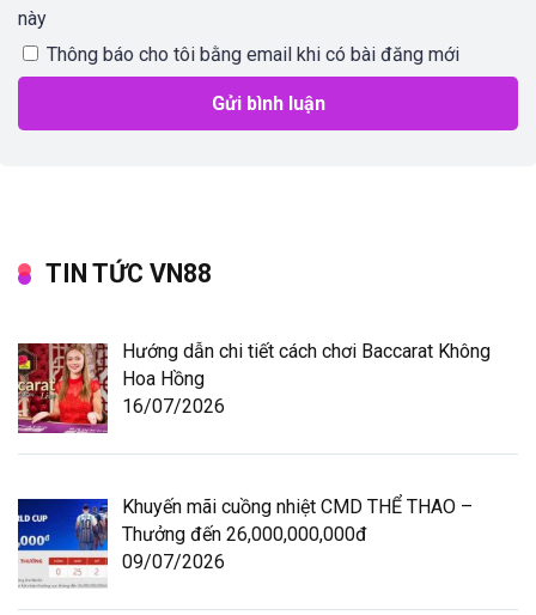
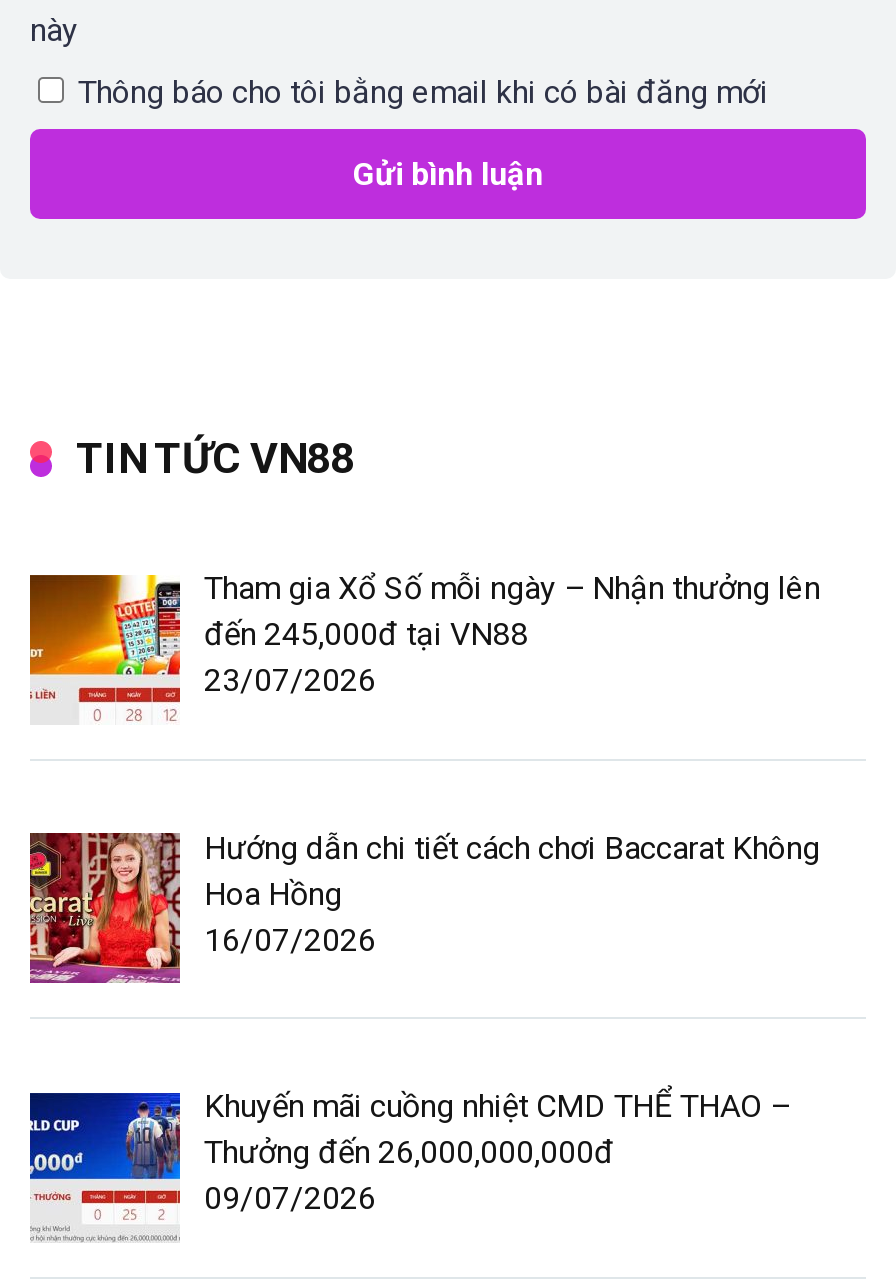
none -> [30,569,820,724] [image] | Tham gia Xổ Số mỗi ngày – Nhận thưởng lên | đến 245,000đ tại VN88 | 23/07/2026

